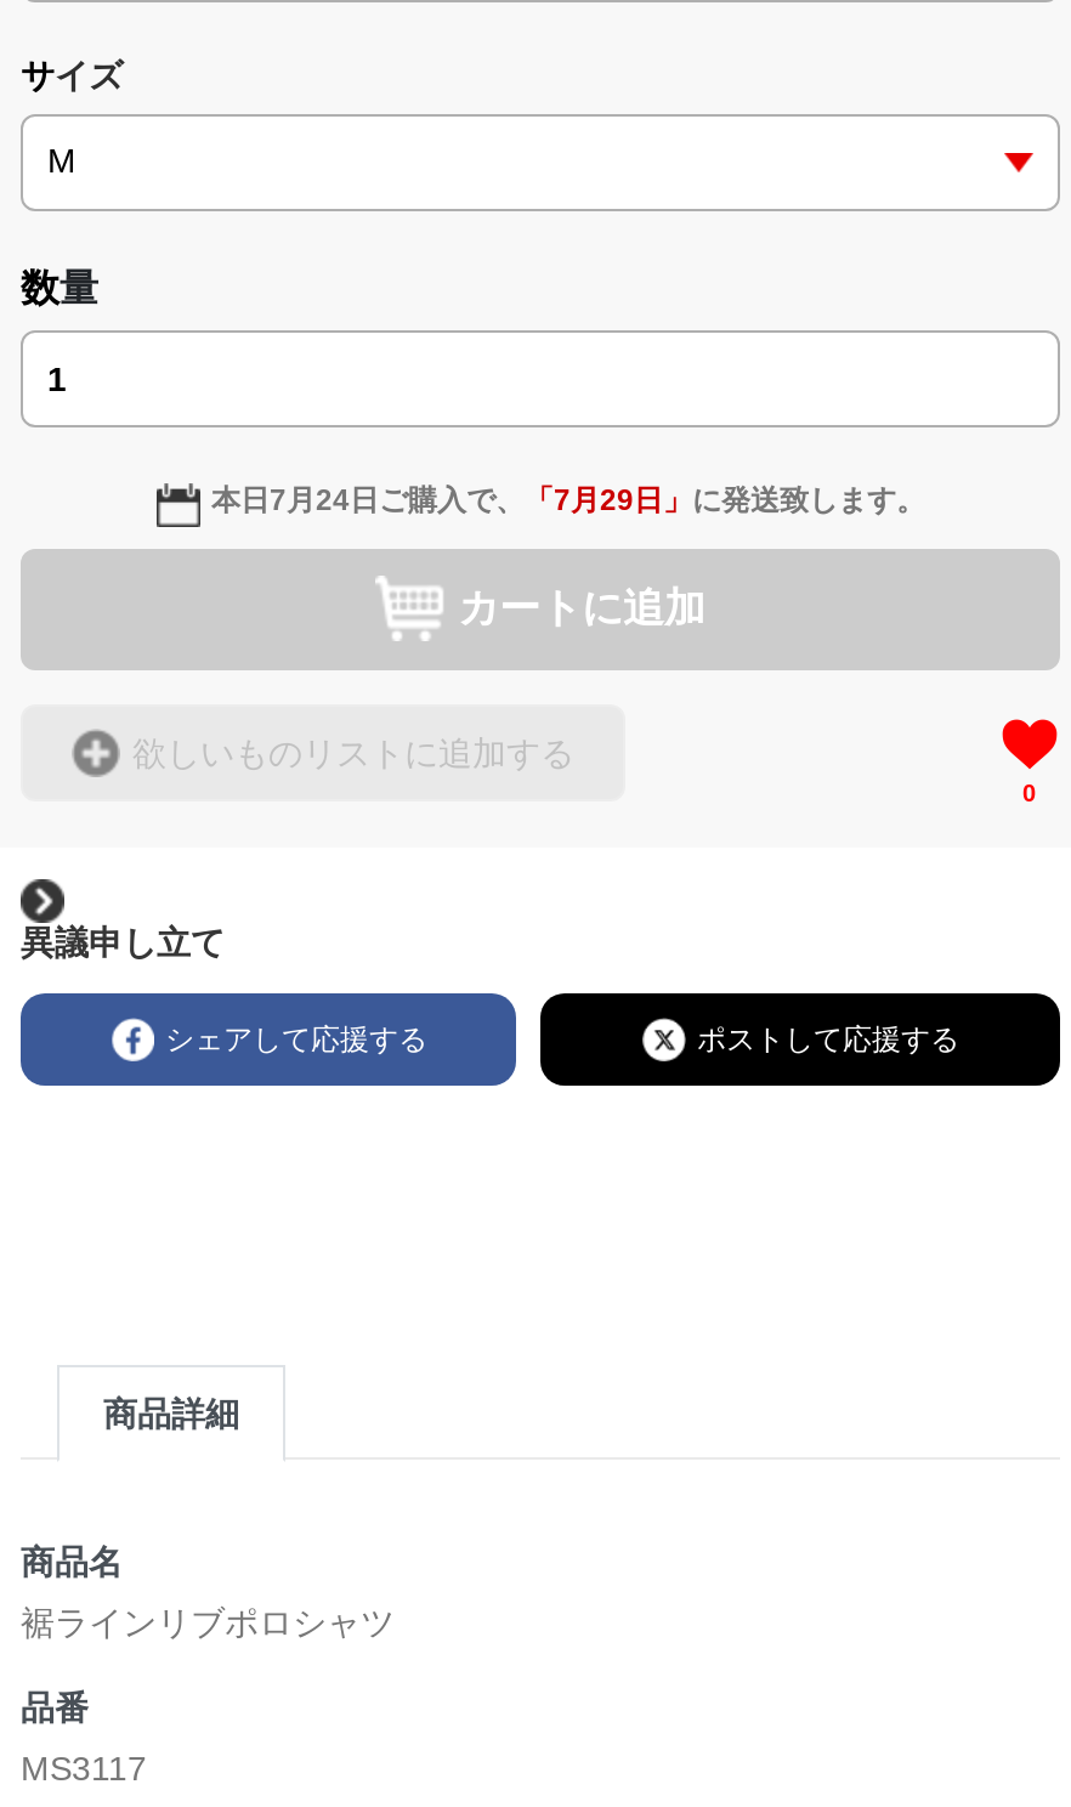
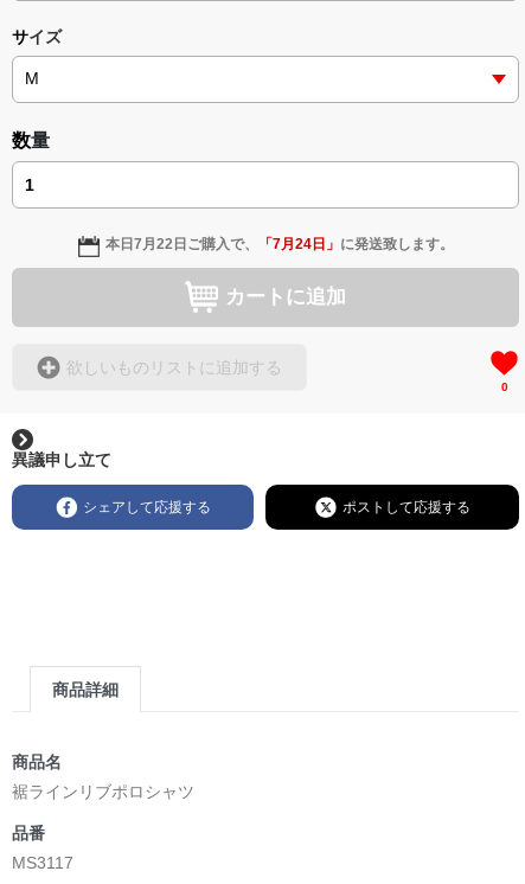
[211,482,925,516] 本日7月24日ご購入で、「7月29日」に発送致します。 -> [105,235,453,252] 本日7月22日ご購入で、「7月24日」に発送致します。

